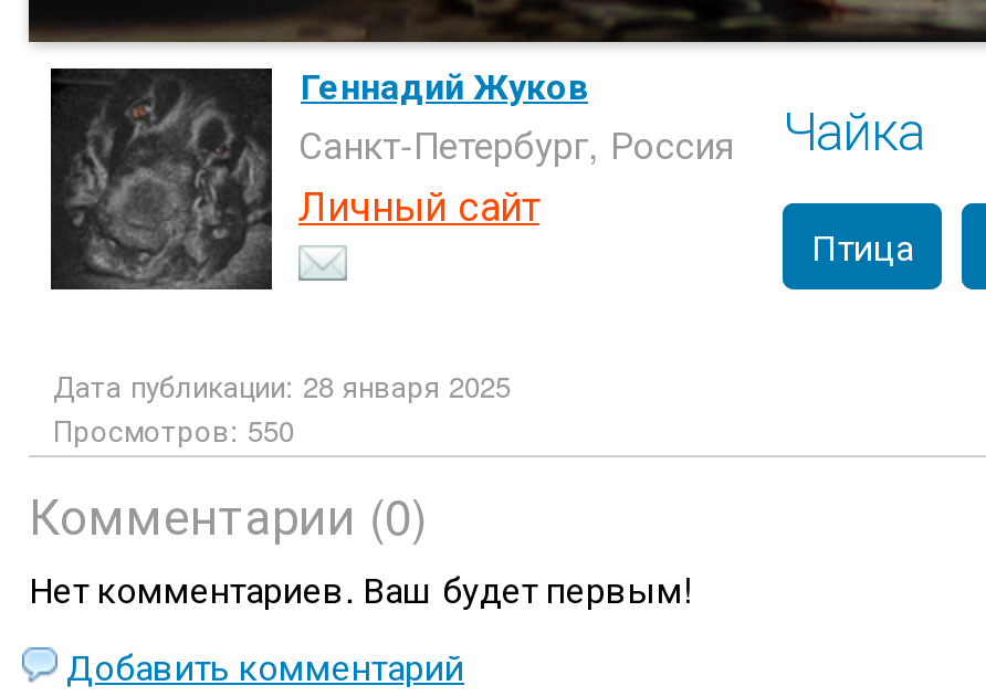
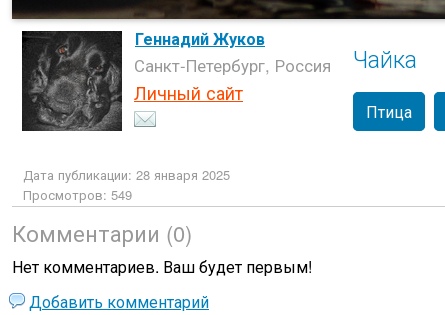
[53,409,294,451] Просмотров: 550 -> [23,185,132,204] Просмотров: 549

